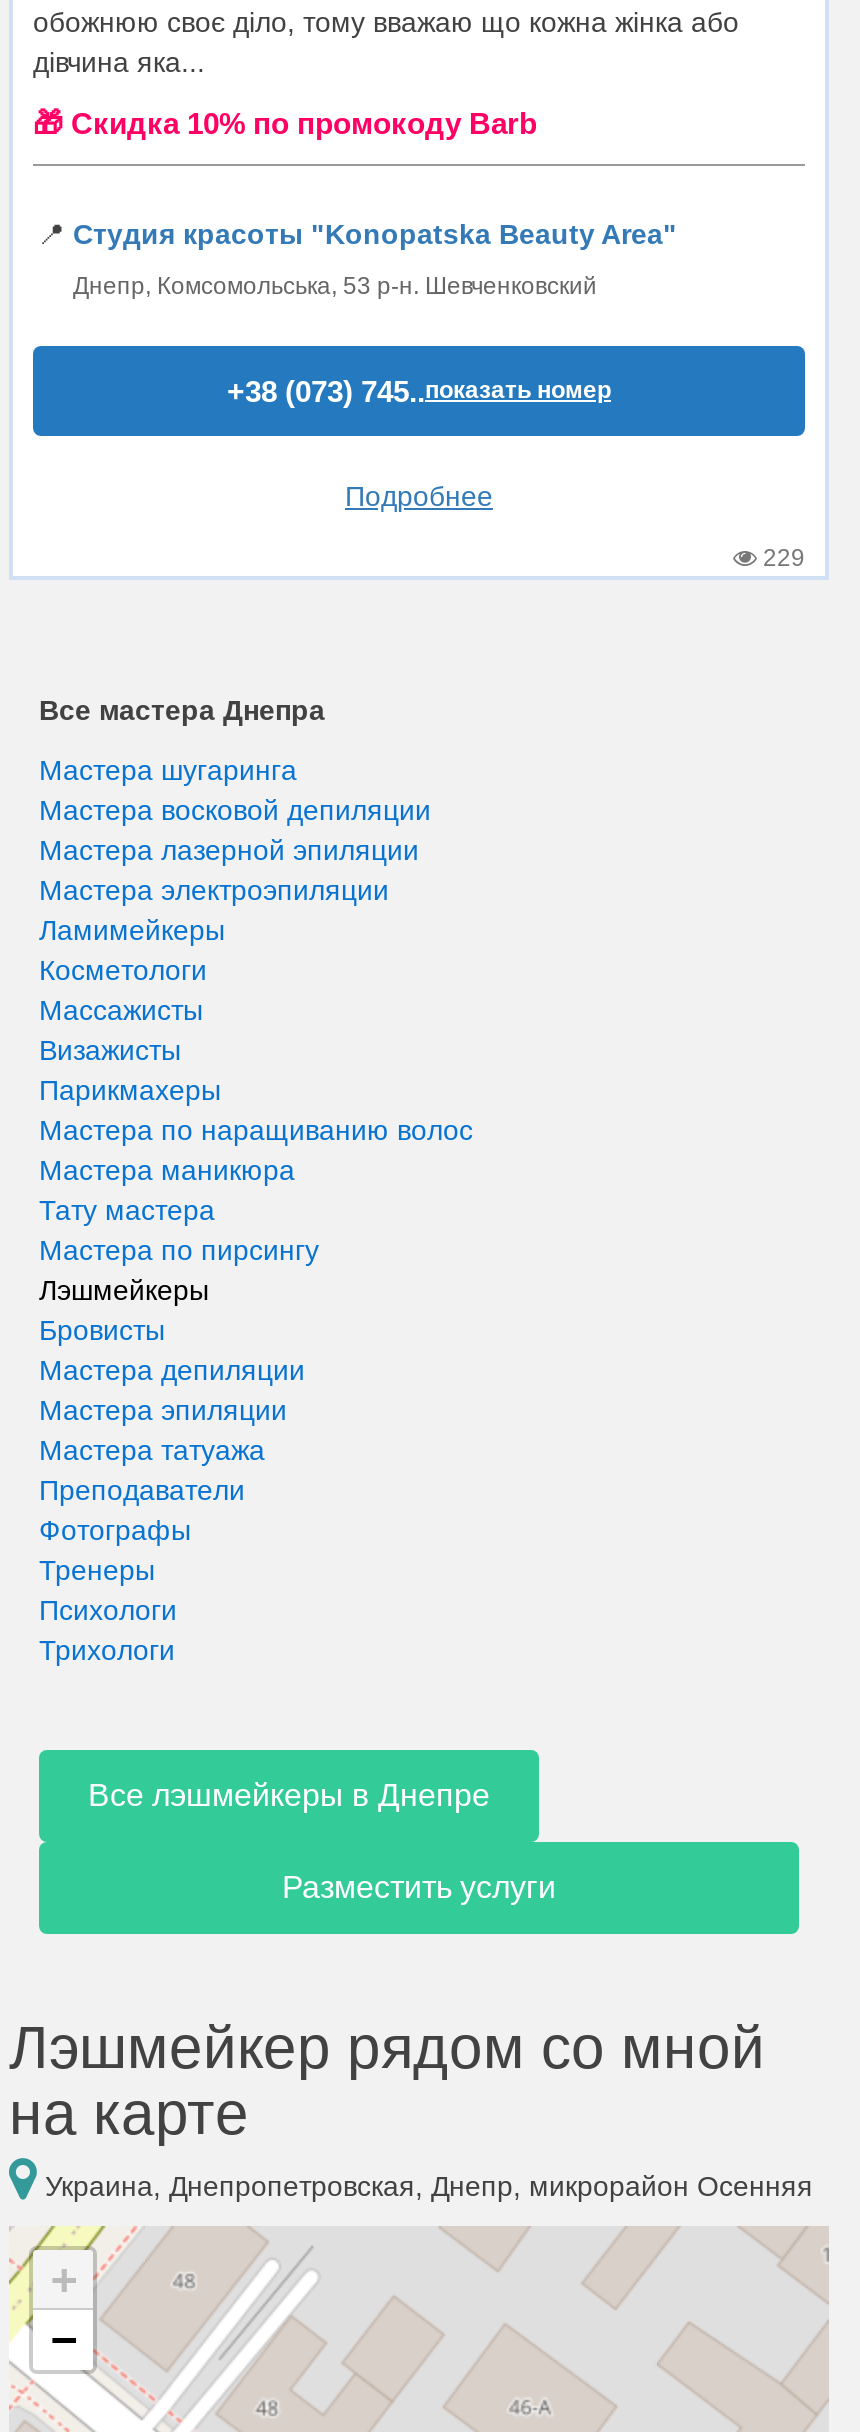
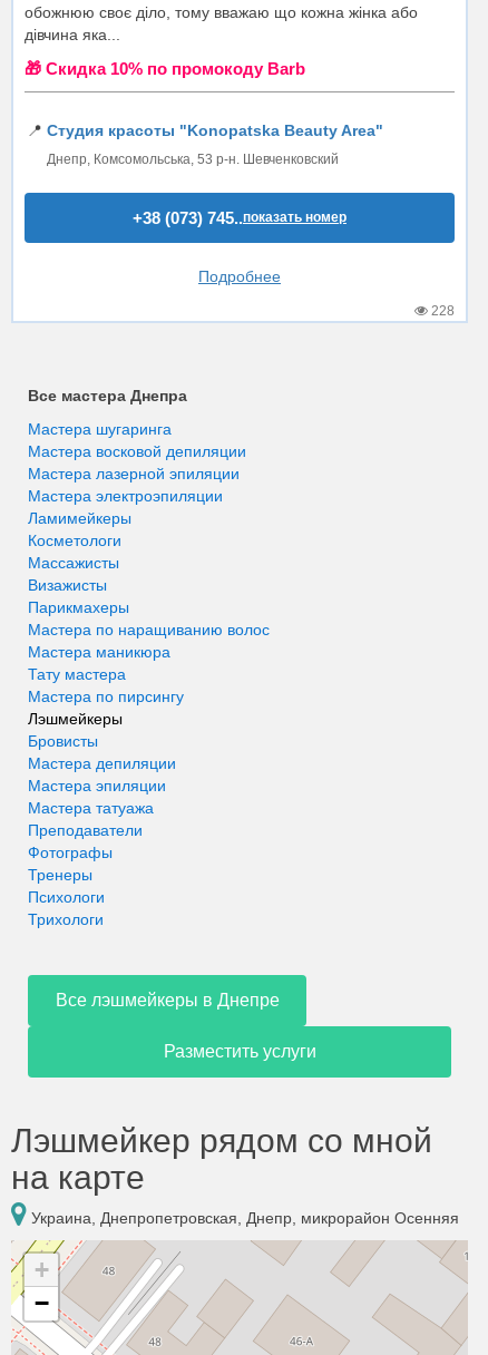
[757,544,805,572] 229 -> [428,303,455,319] 228

